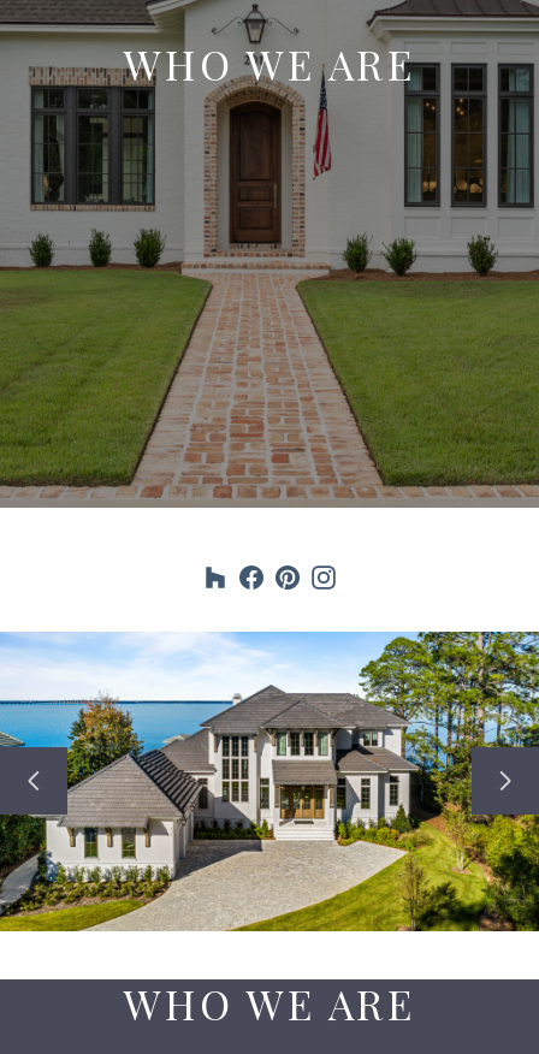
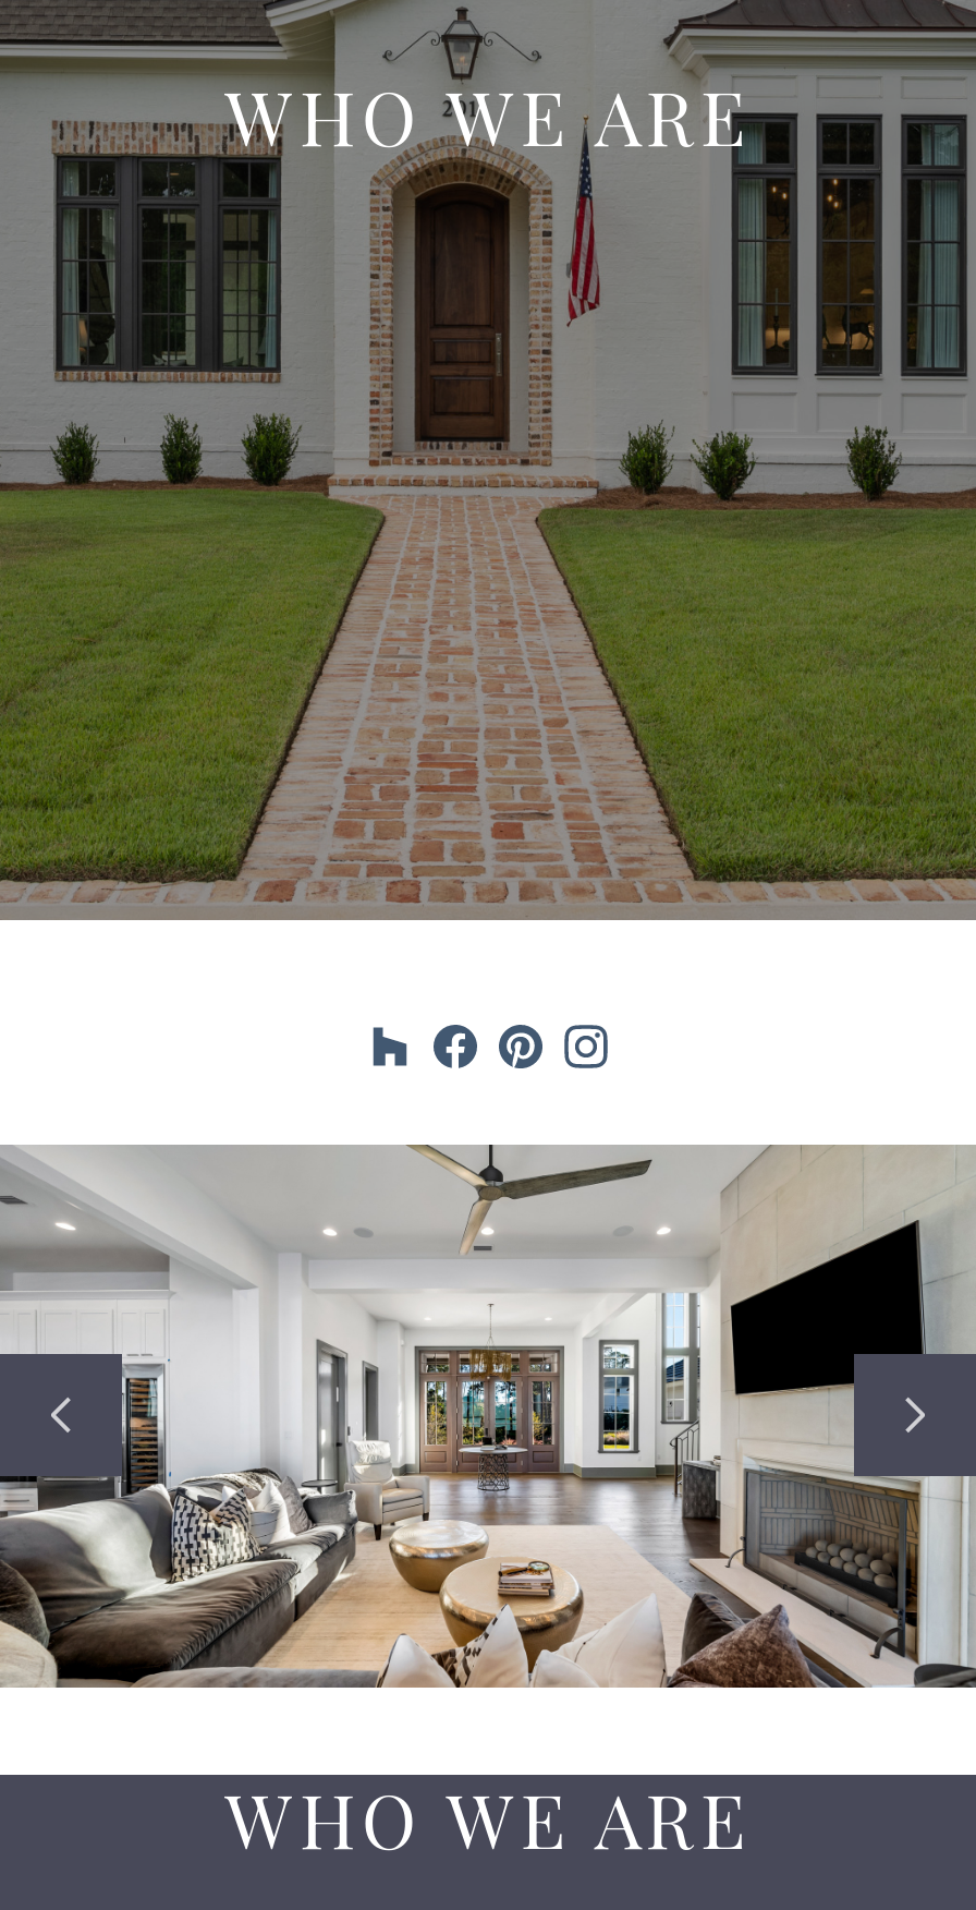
[4,630,535,932] [image] -> [7,1143,969,1690] [image]

